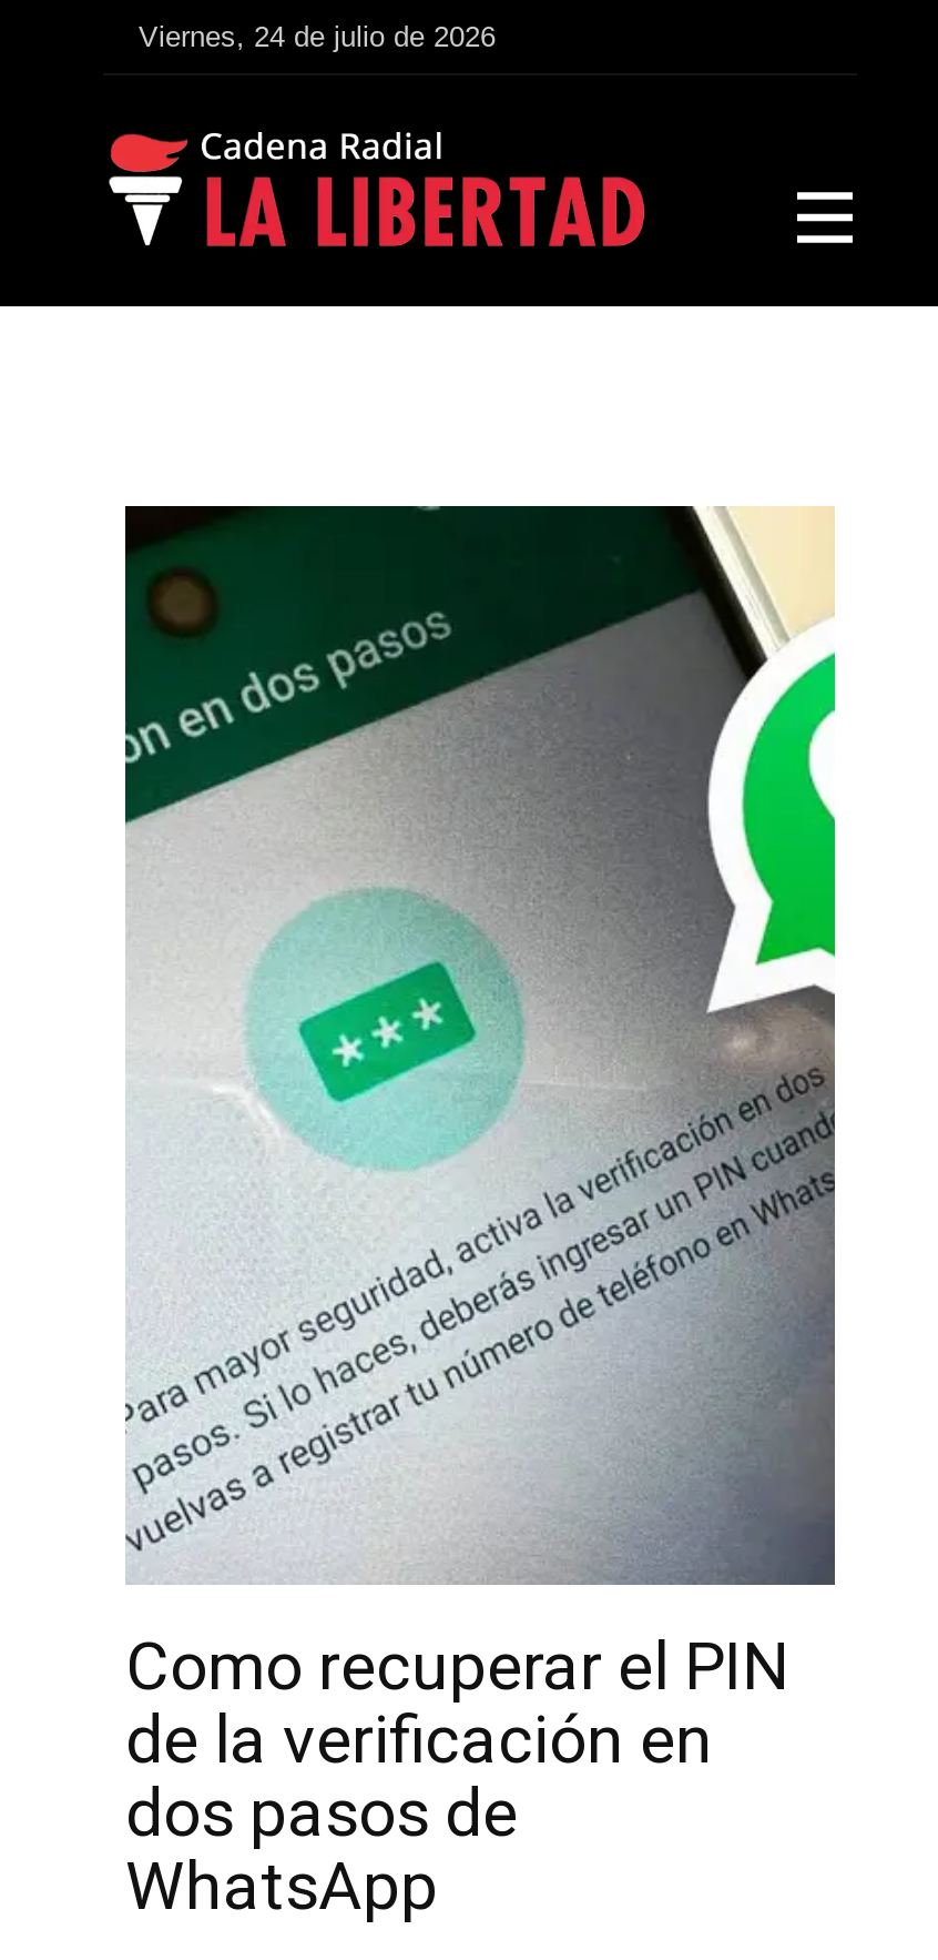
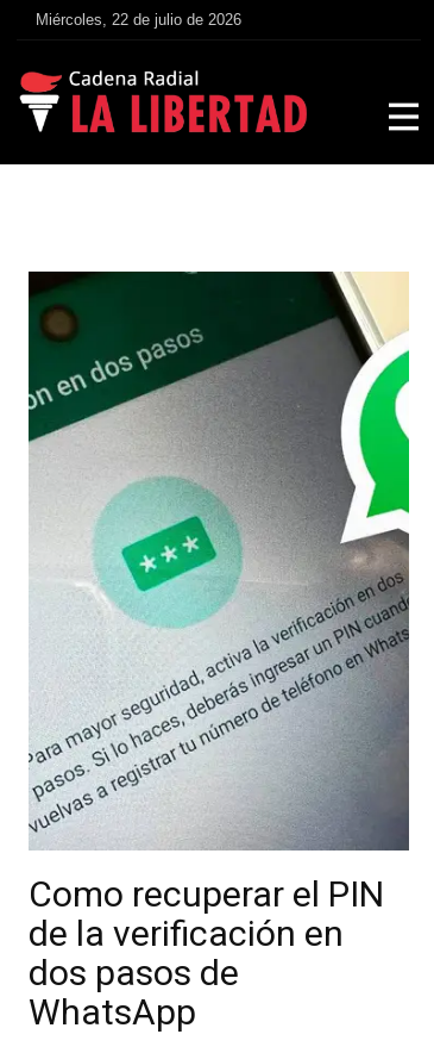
[139,19,496,52] Viernes, 24 de julio de 2026 -> [36,10,241,28] Miércoles, 22 de julio de 2026

